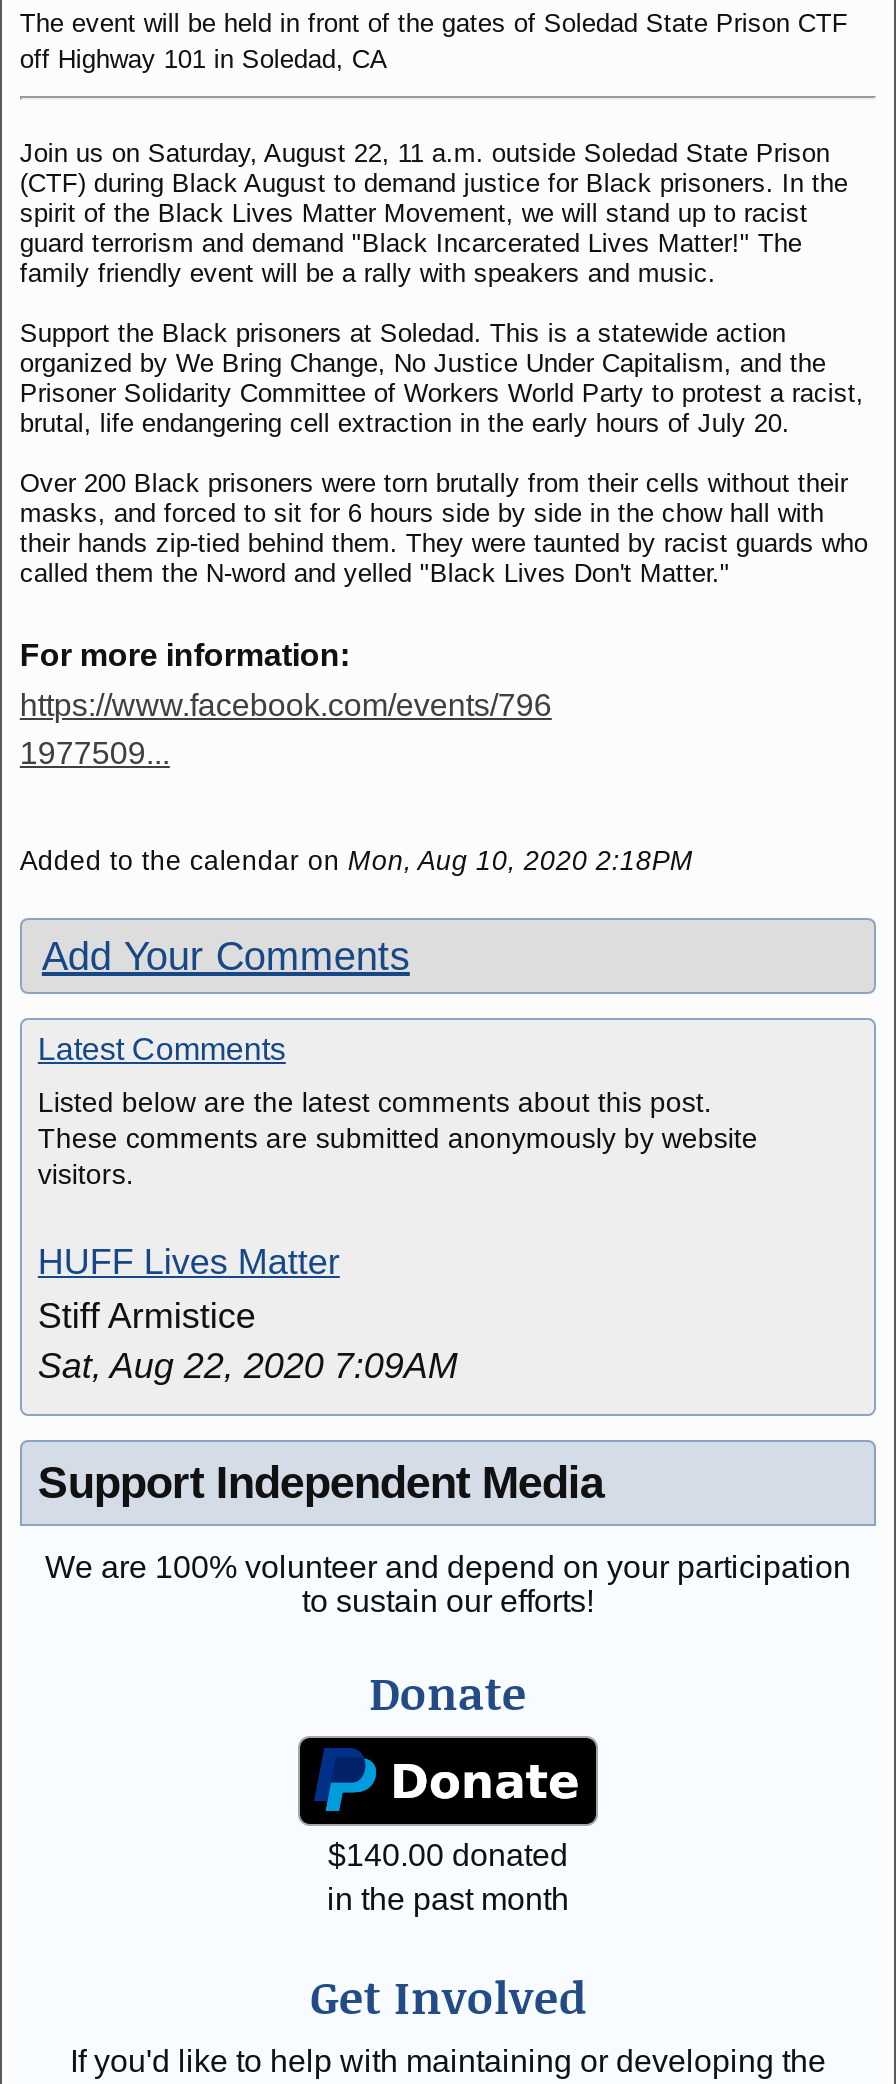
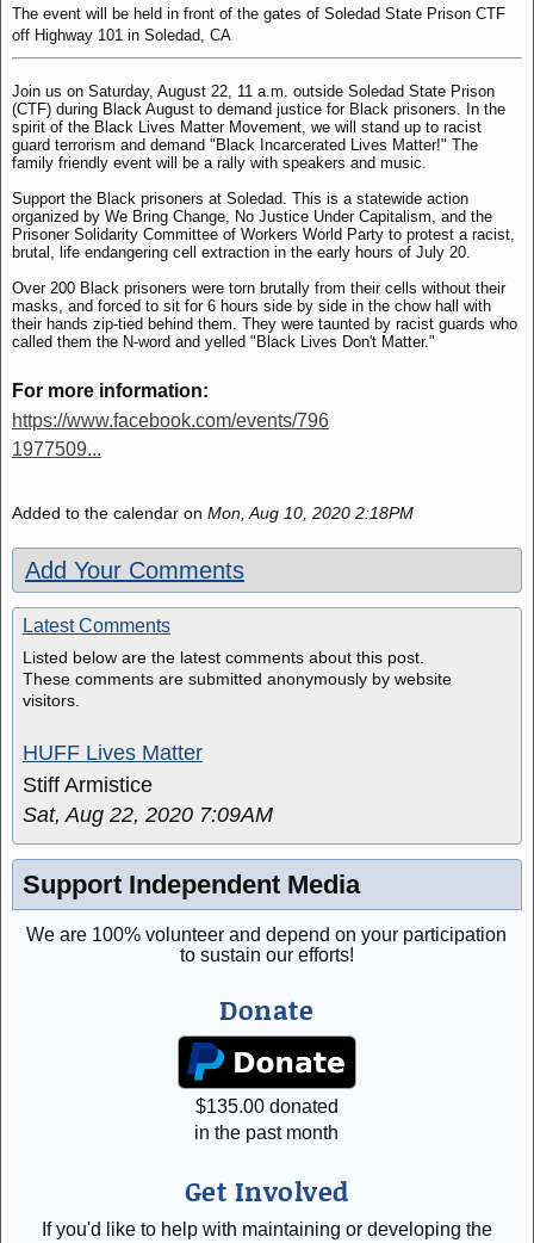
[328,1837,568,1871] $140.00 donated -> [195,1096,339,1116] $135.00 donated

